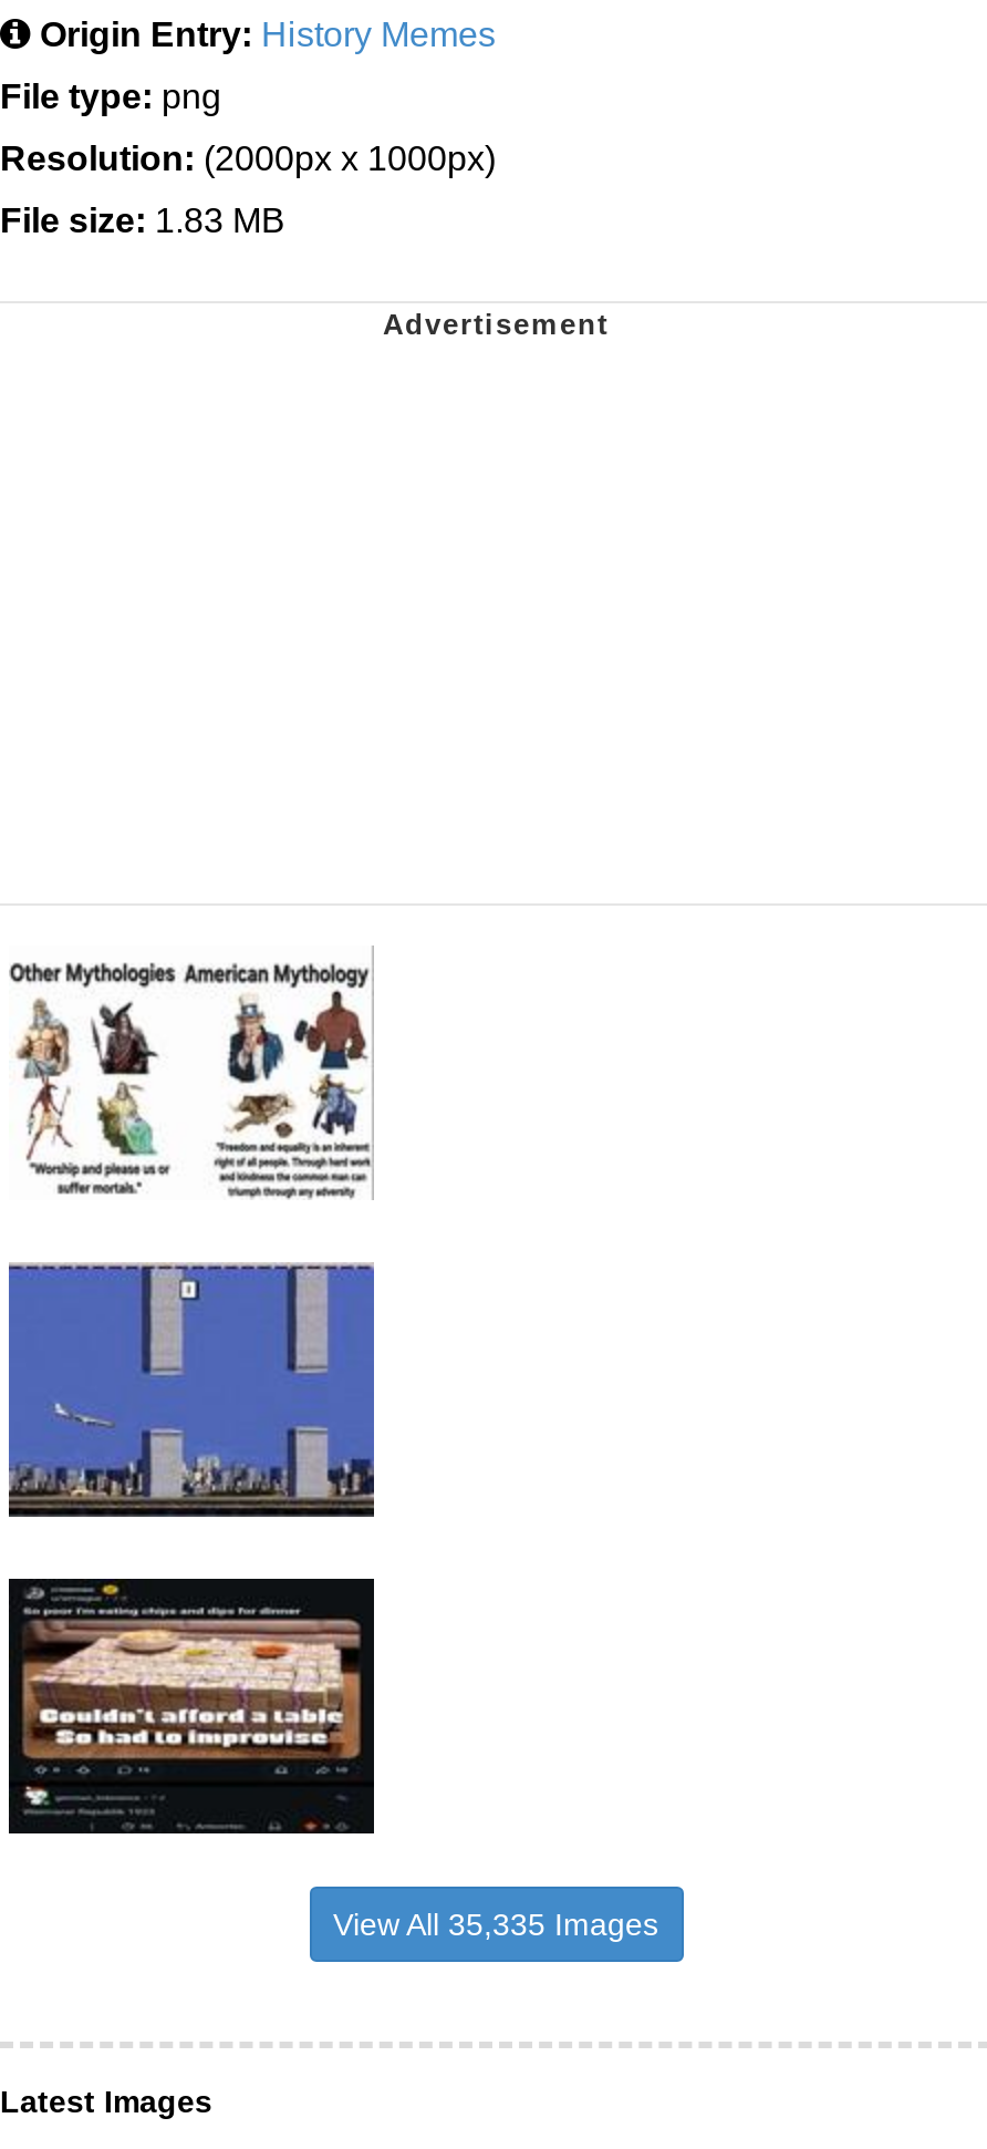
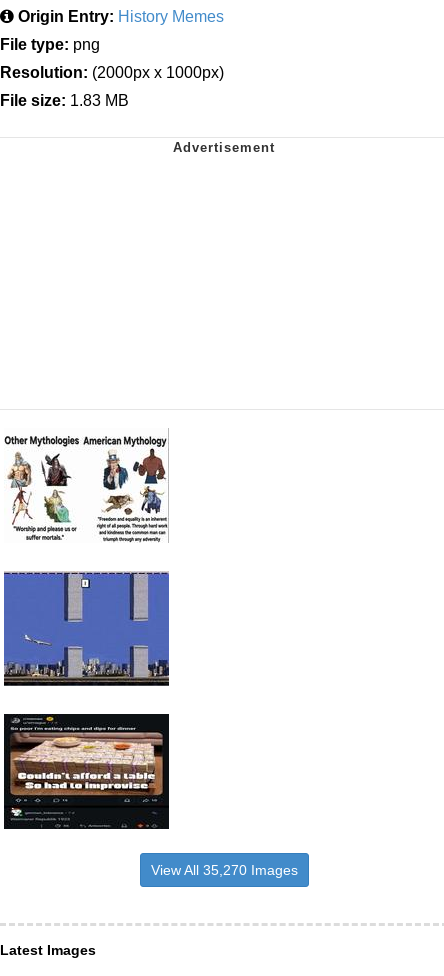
[333,1907,658,1942] View All 35,335 Images -> [150,862,297,878] View All 35,270 Images

